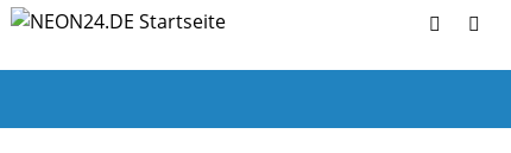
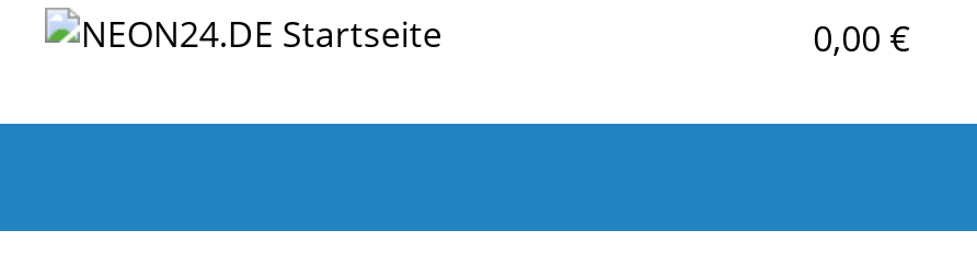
none -> [813,15,910,63] 0,00 €

